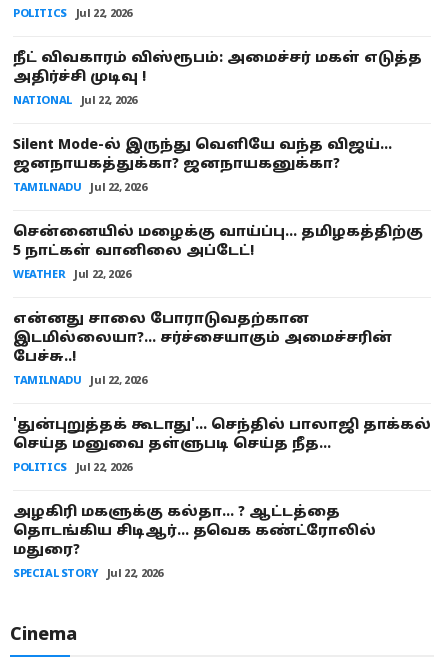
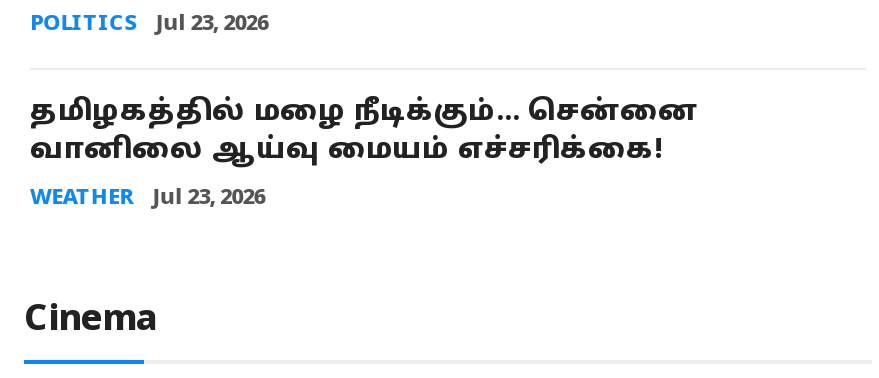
[13,6,423,259] Jul 22, 2026 | நீட் விவகாரம் விஸ்ரூபம்: அமைச்சர் மகள் எடுத்த | அதிர்ச்சி முடிவு ! | NATIONAL | Jul 22, 2026 | Silent Mode-ல் இருந்து வெளியே வந்த விஜய்... | ஜனநாயகத்துக்கா? ஜனநாயகனுக்கா? | TAMILNADU | Jul 22, 2026 | சென்னையில் மழைக்கு வாய்ப்பு... தமிழகத்திற்கு | 5 நாட்கள் வானிலை அப்டேட்! -> [30,9,698,167] Jul 23, 2026 | தமிழகத்தில் மழை நீடிக்கும்... சென்னை | வானிலை ஆய்வு மையம் எச்சரிக்கை!
[13,267,431,580] Jul 22, 2026 | என்னது சாலை போராடுவதற்கான | இடமில்லையா?... சர்ச்சையாகும் அமைச்சரின் | பேச்சு..! | TAMILNADU | Jul 22, 2026 | 'துன்புறுத்தக் கூடாது'... செந்தில் பாலாஜி தாக்கல் | செய்த மனுவை தள்ளுபடி செய்த நீத... | POLITICS | Jul 22, 2026 | அழகிரி மகளுக்கு கல்தா... ? ஆட்டத்தை | தொடங்கிய சிடிஆர்... தவெக கண்ட்ரோலில் | மதுரை? | SPECIAL STORY | Jul 22, 2026 -> [152,183,265,211] Jul 23, 2026

